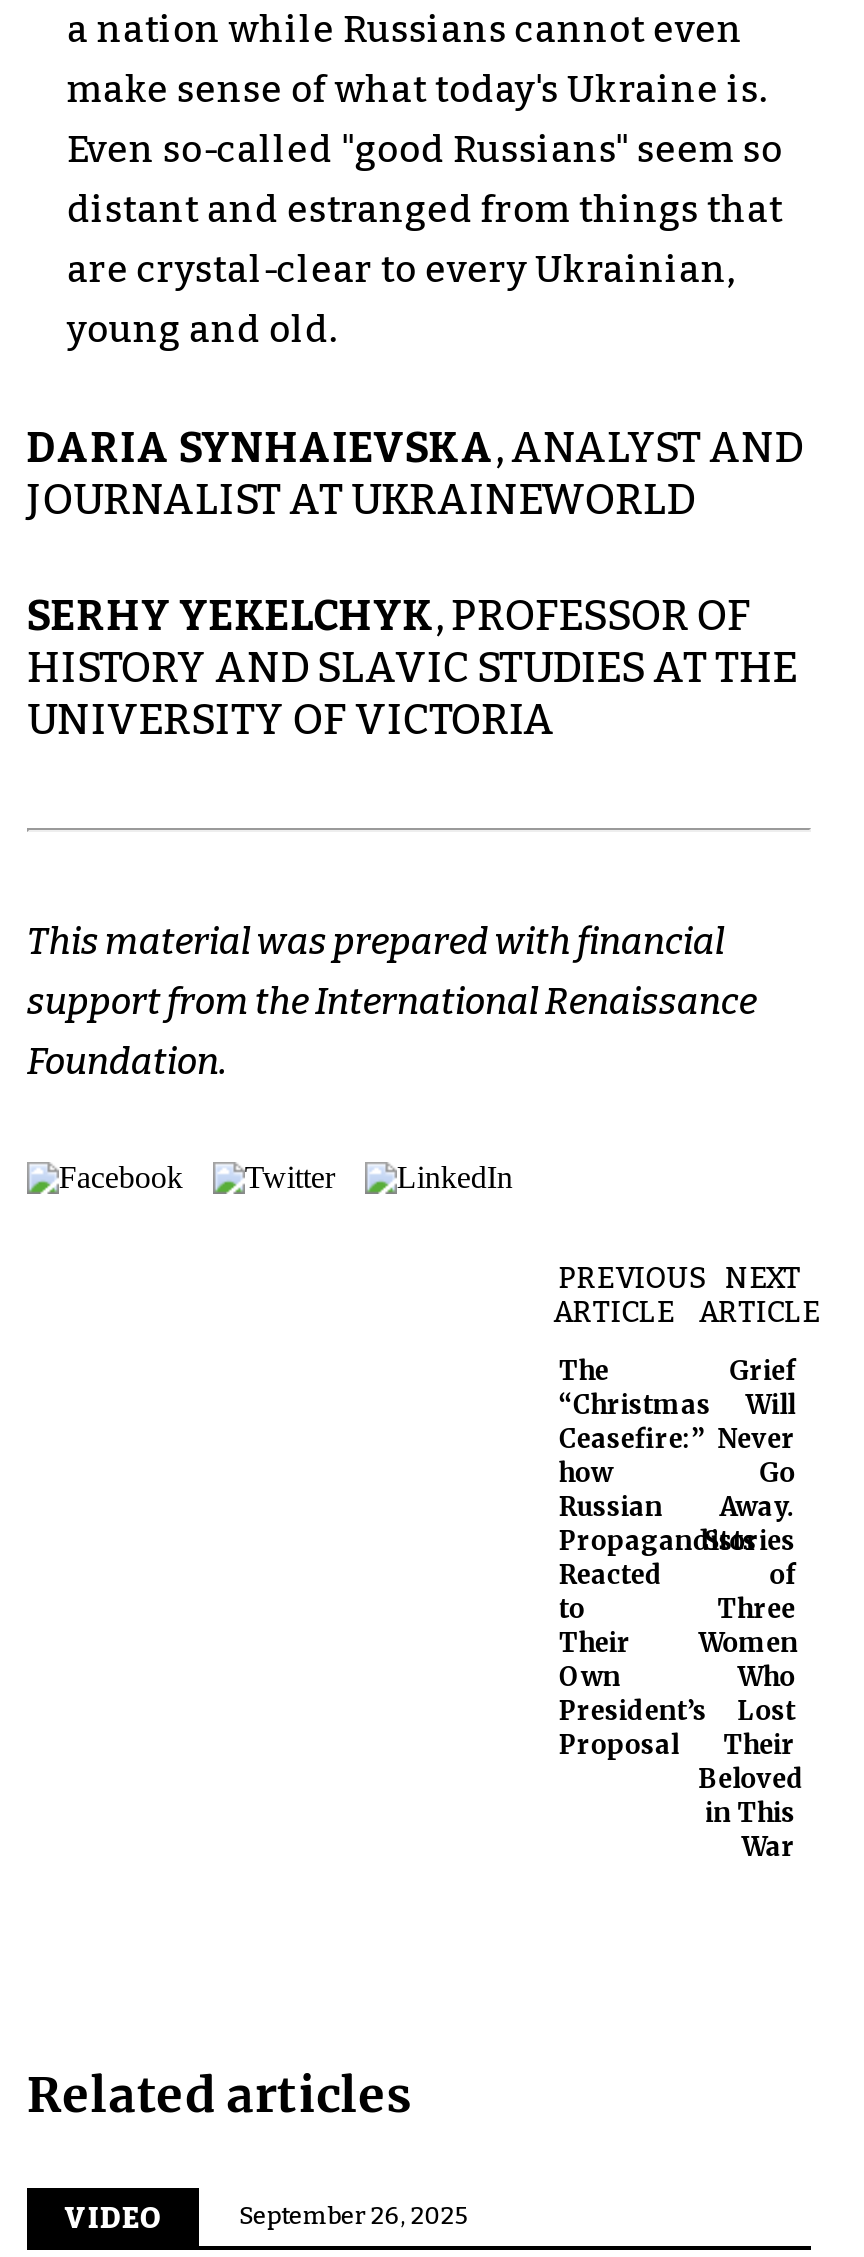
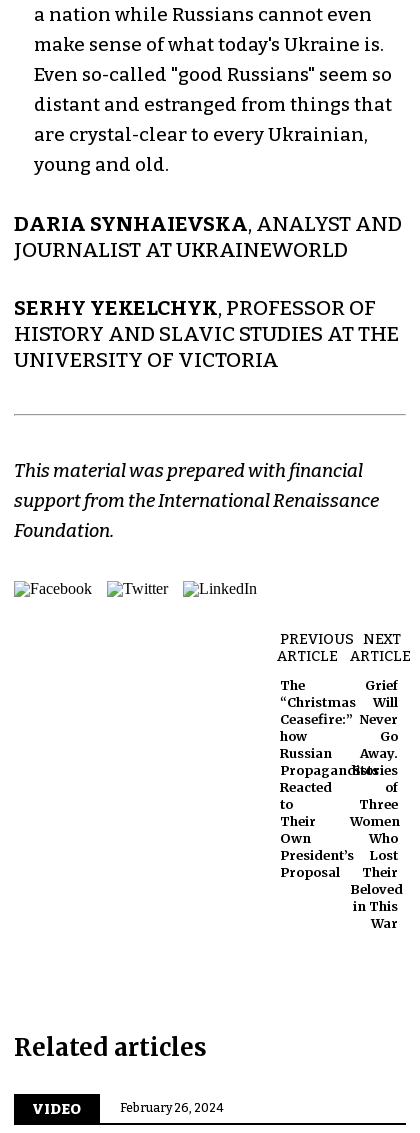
[239,2201,469,2229] September 26, 2025 -> [120,1101,224,1115] February 26, 2024

